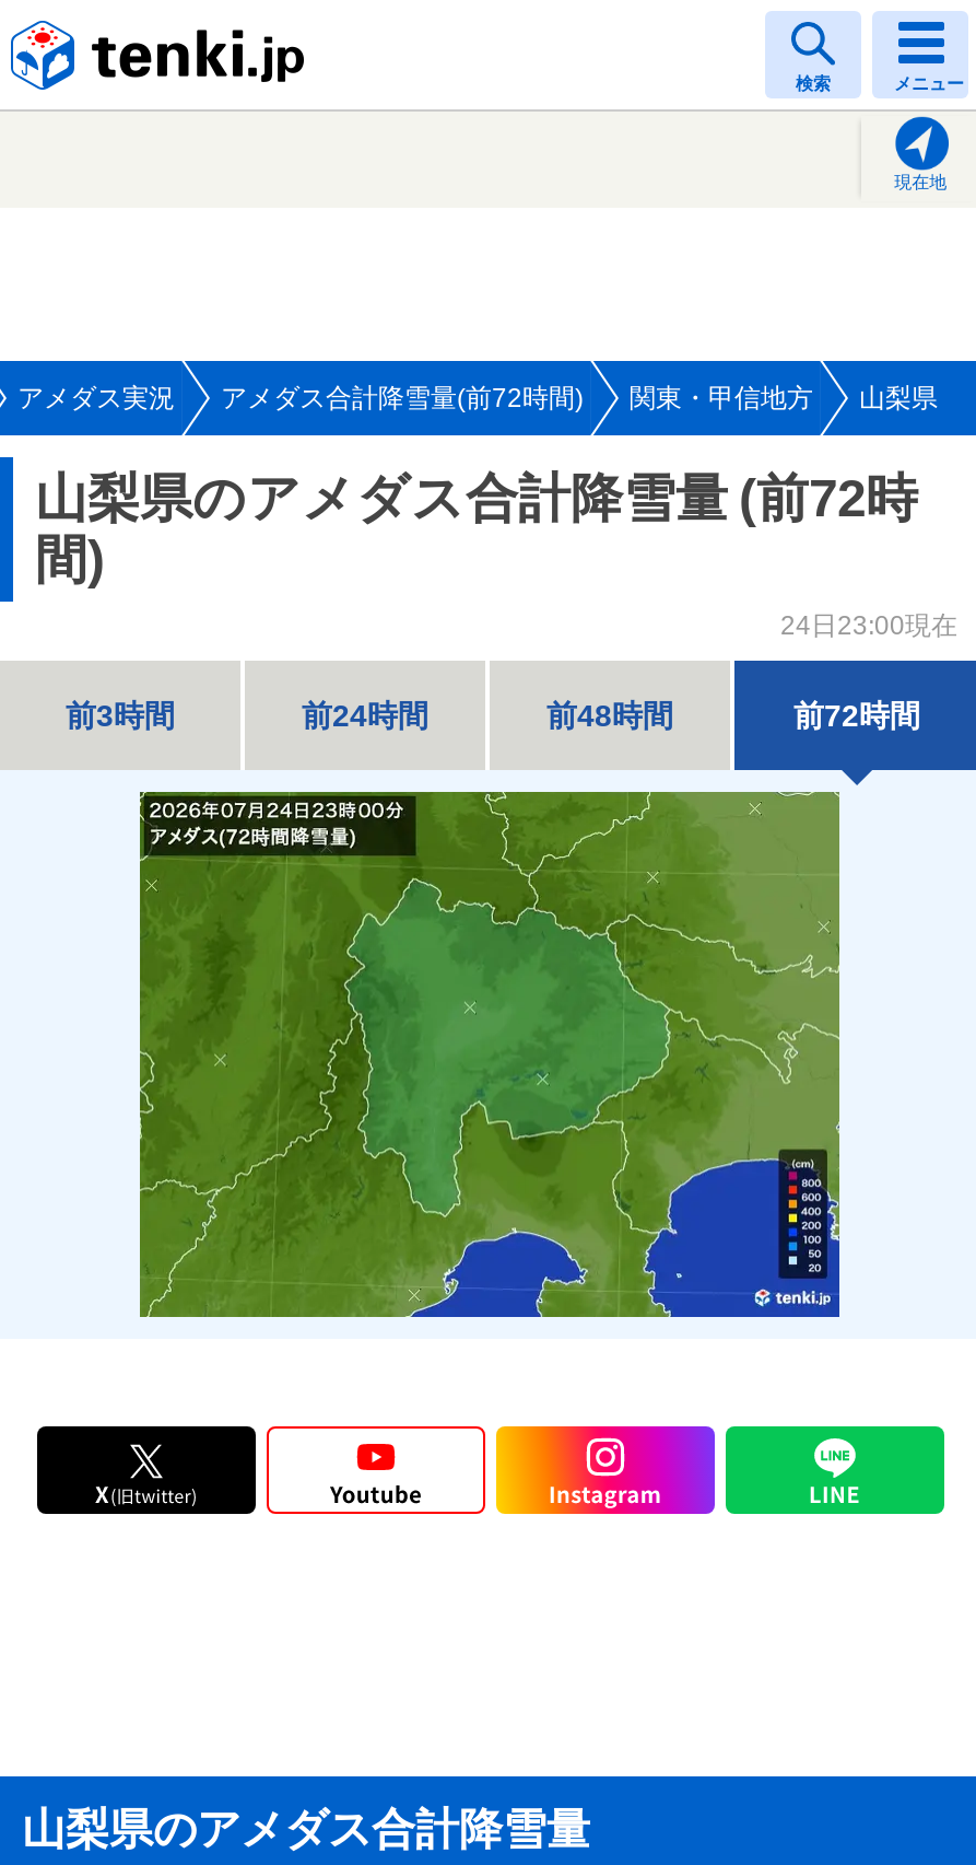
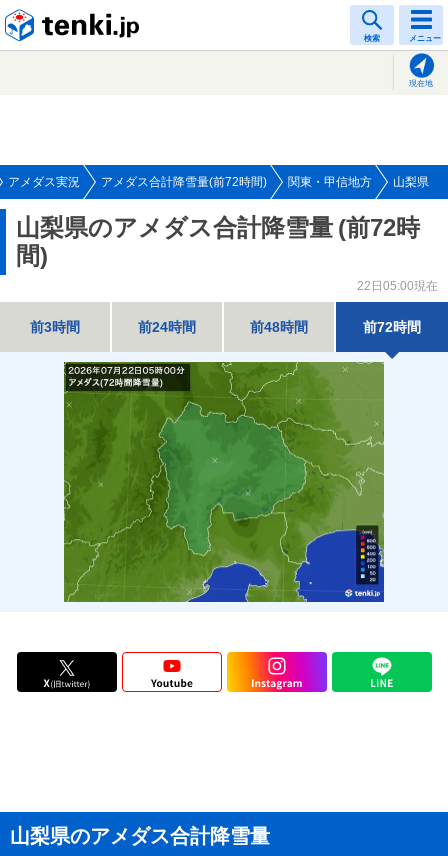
[780,610,957,641] 24日23:00現在 -> [357,279,438,293] 22日05:00現在

